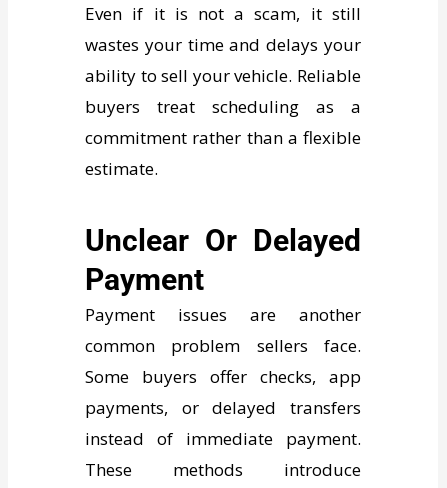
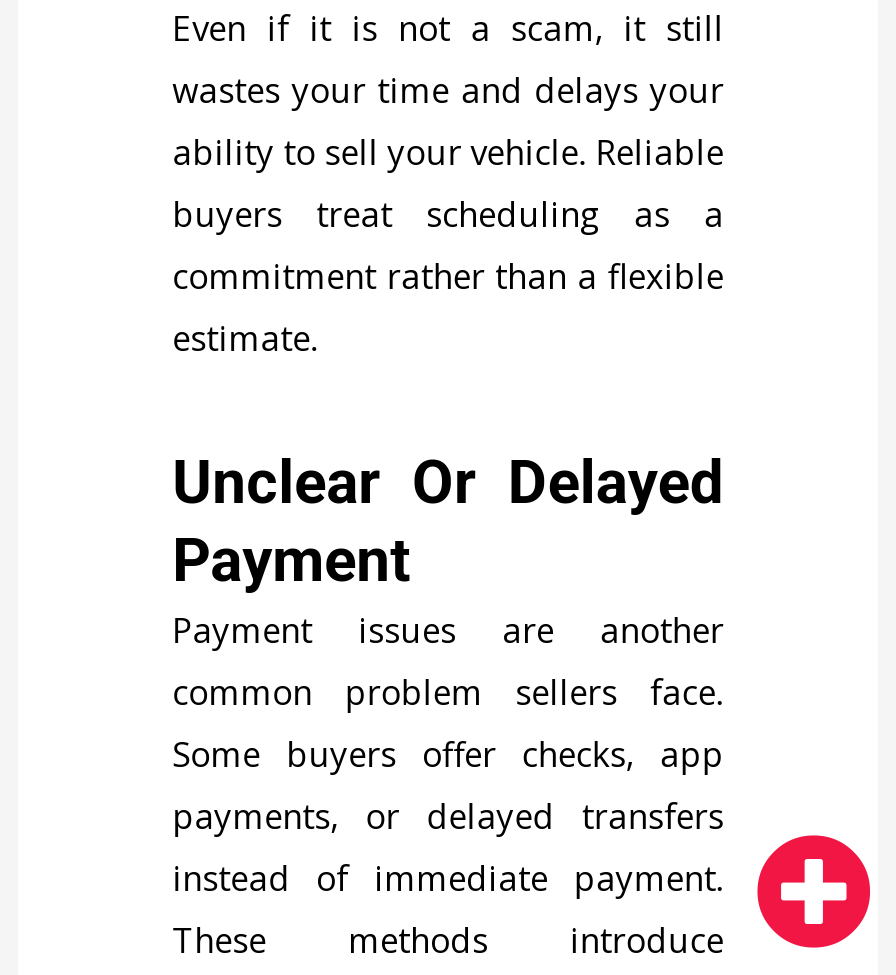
none -> [756,832,872,950] [image]

